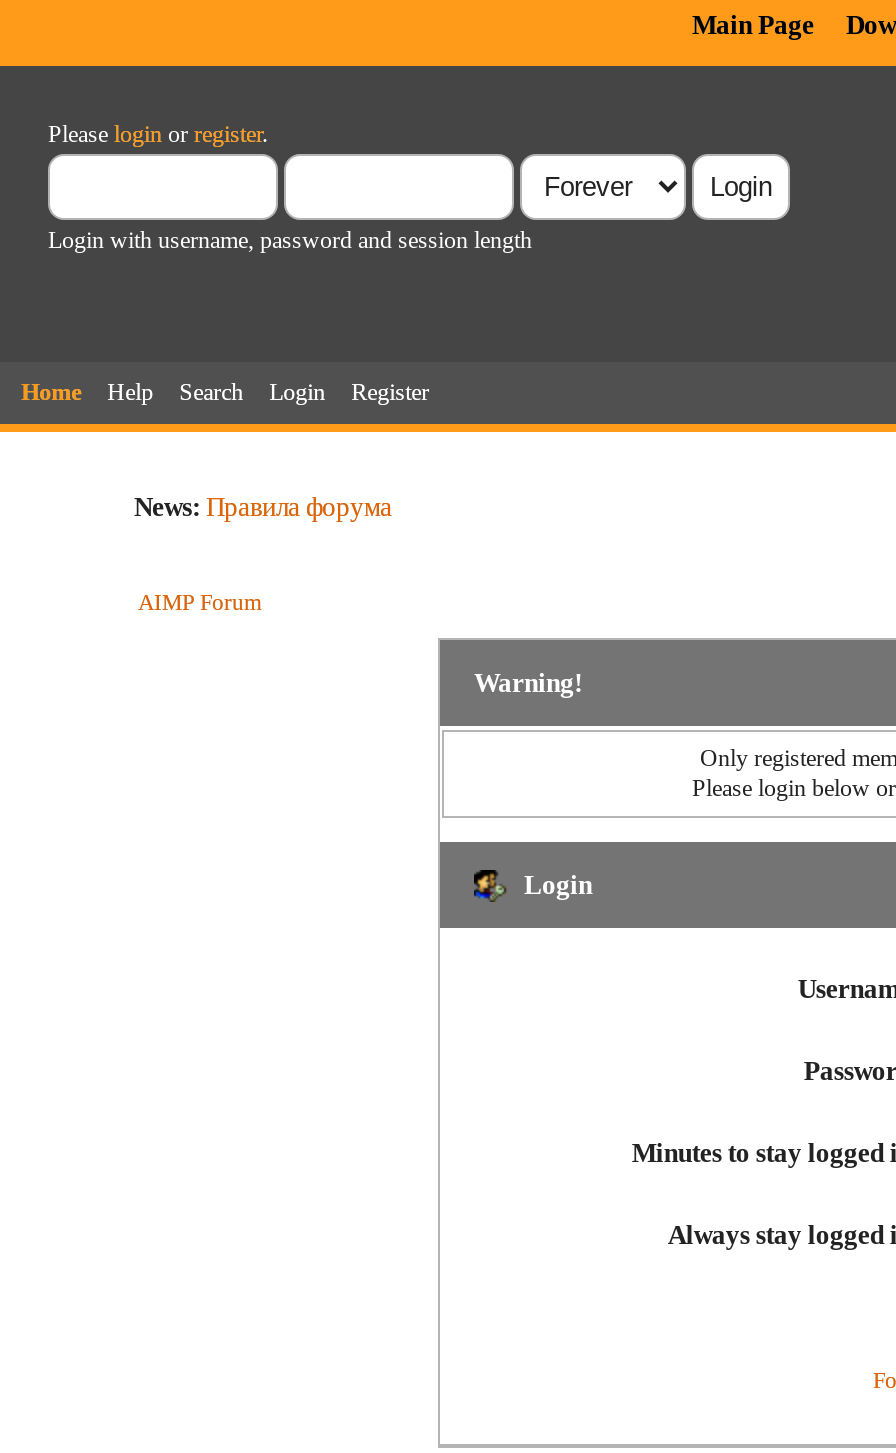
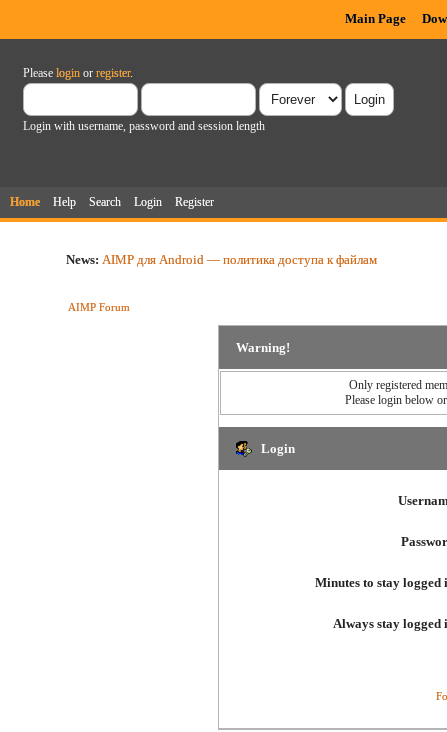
[134,492,392,522] News: Правила форума -> [66,252,377,267] News: AIMP для Android — политика доступа к файлам

